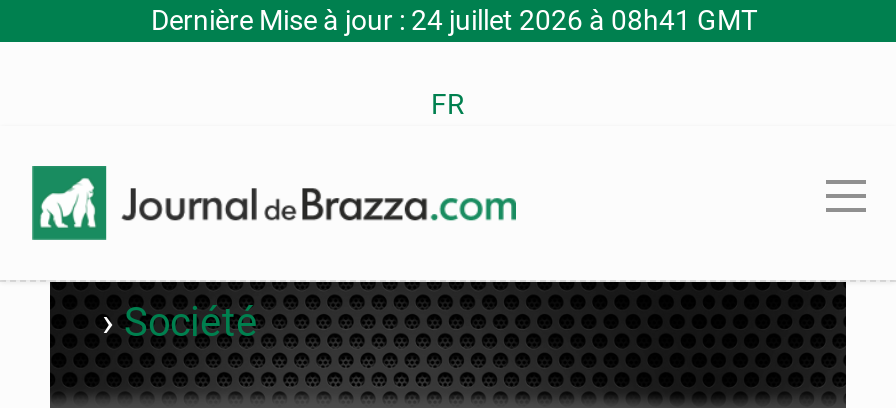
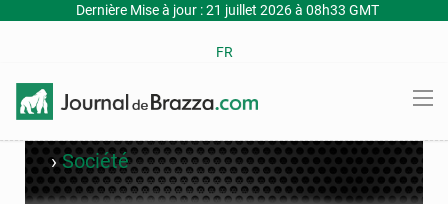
[145,4,757,36] Dernière Mise à jour : 24 juillet 2026 à 08h41 GMT -> [72,2,378,18] Dernière Mise à jour : 21 juillet 2026 à 08h33 GMT

